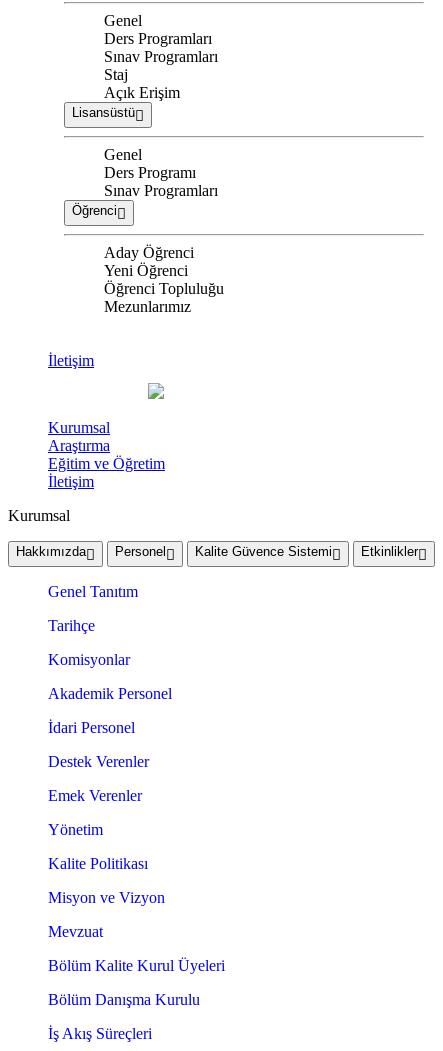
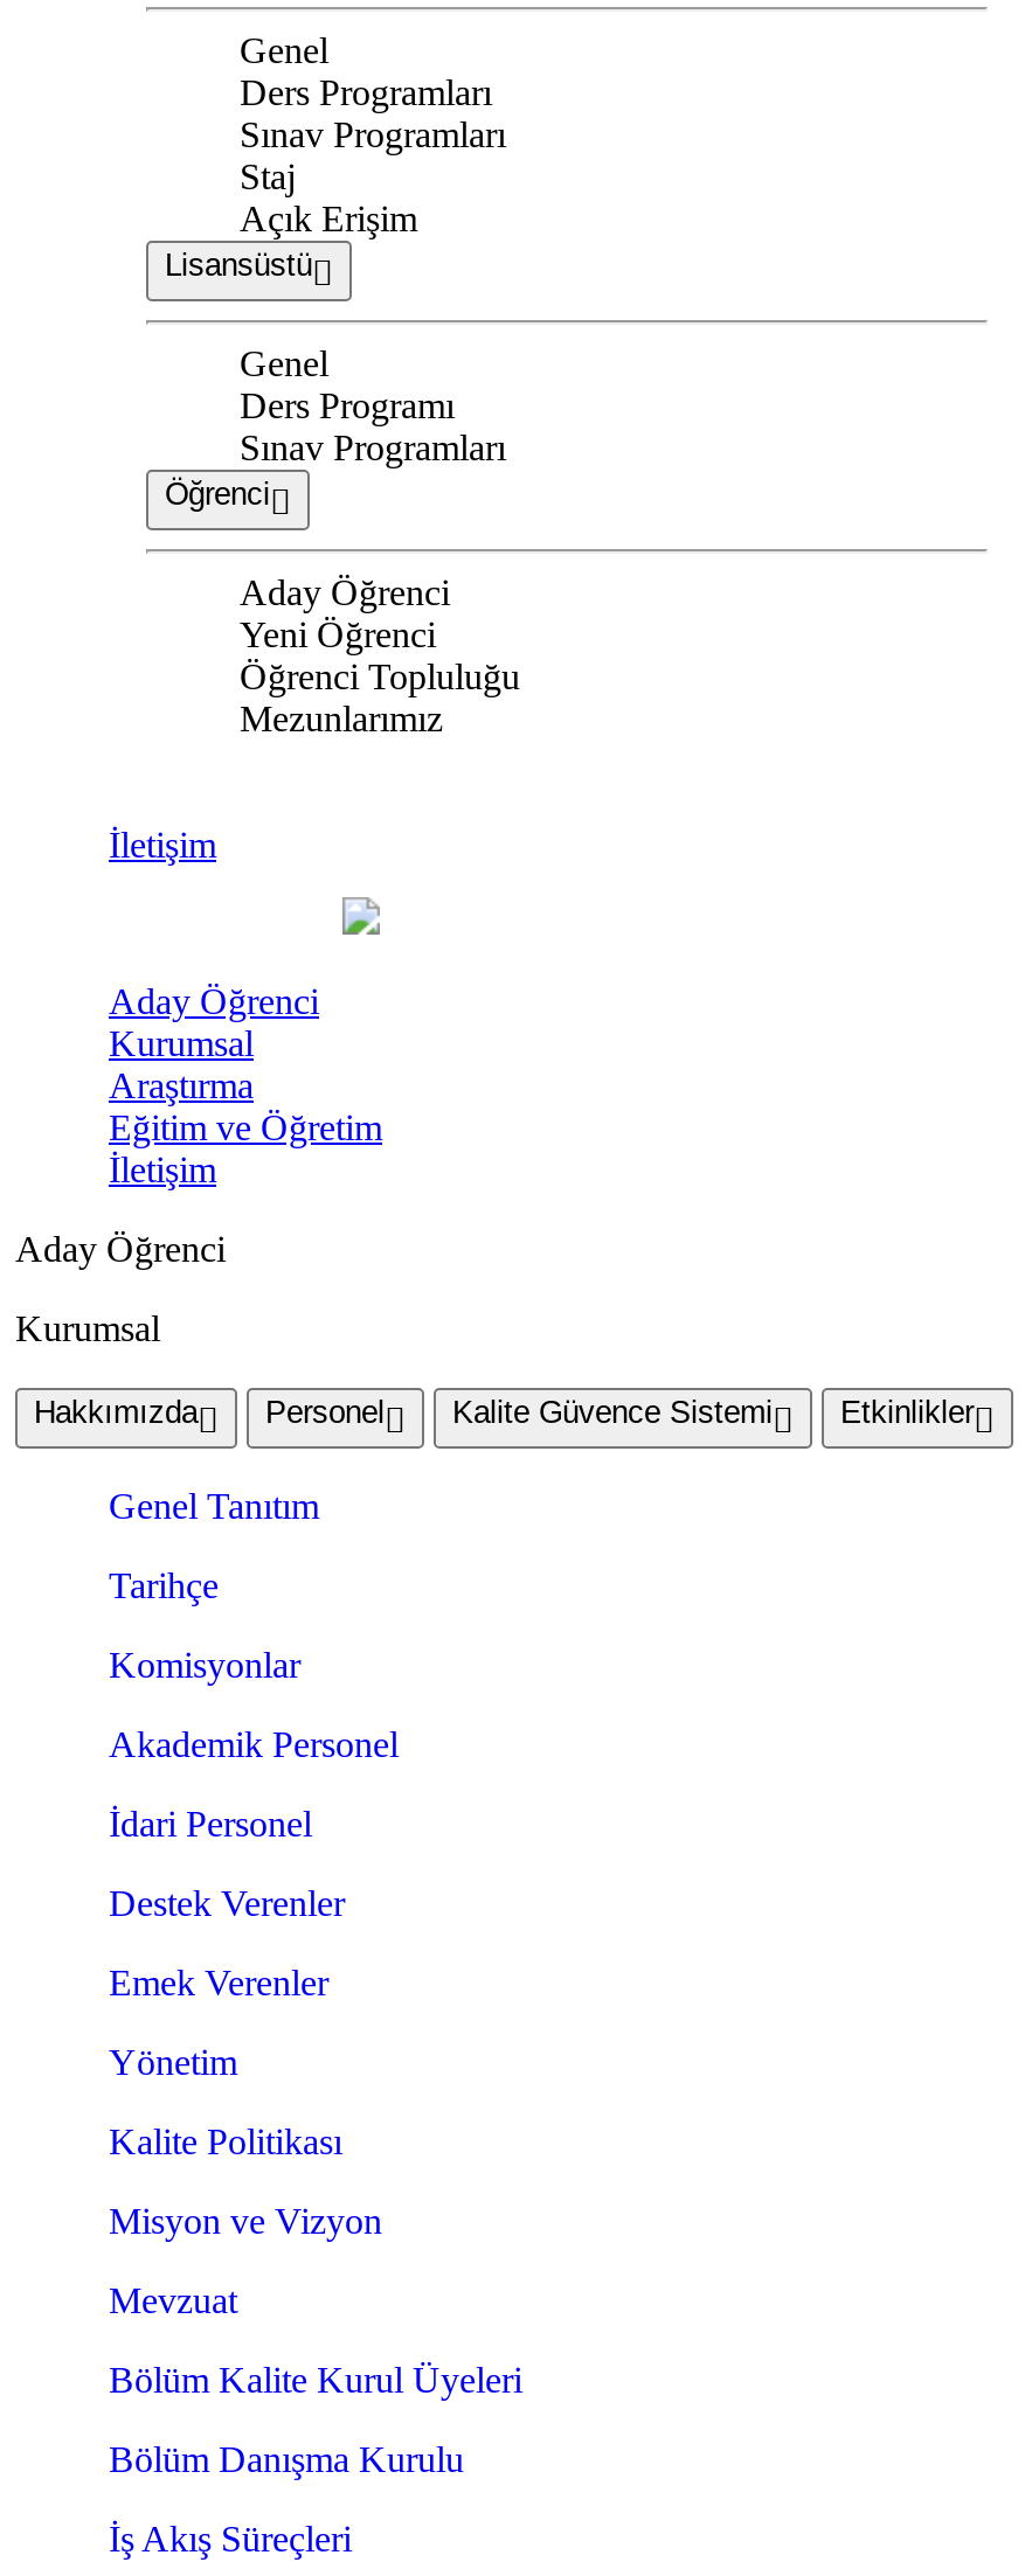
none -> [109,982,319,1022] Aday Öğrenci
none -> [15,1229,226,1269] Aday Öğrenci

